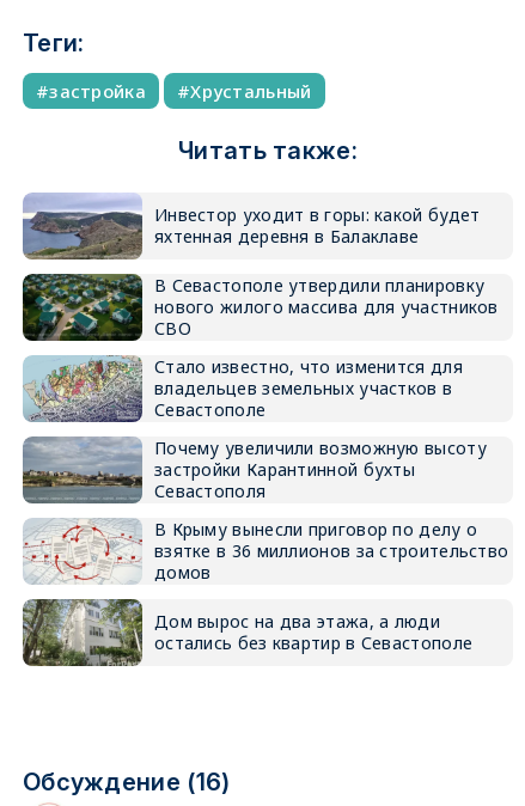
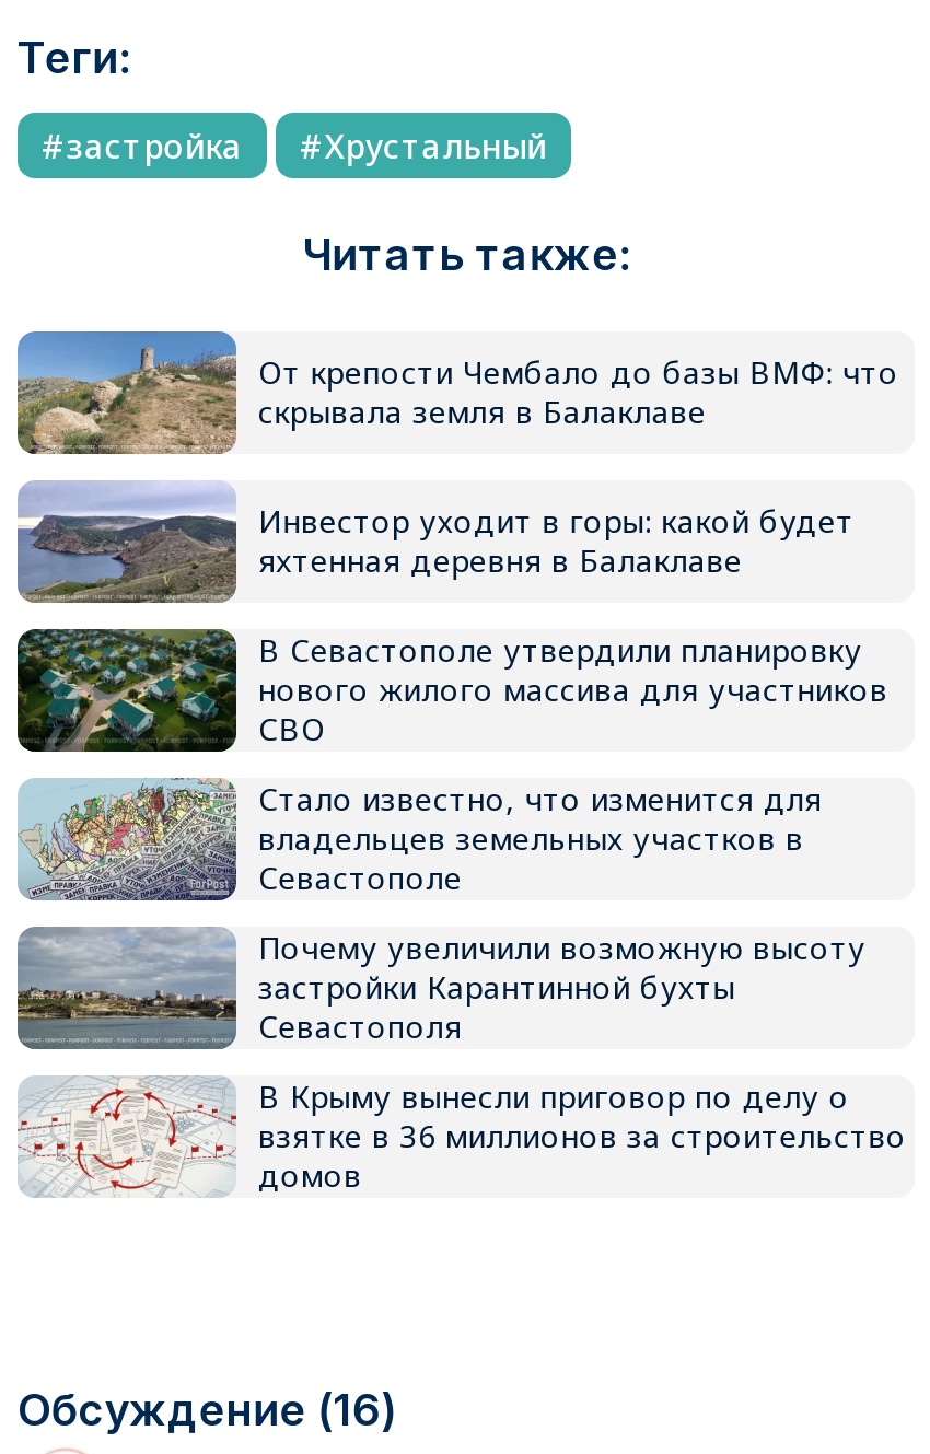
none -> [15,331,899,456] [image] | От крепости Чембало до базы ВМФ: что | скрывала земля в Балаклаве
moved [22,195,509,583] -> [15,485,907,1195]: [image] | Инвестор уходит в горы: какой будет | яхтенная деревня в Балаклаве | ... | взятке в 36 миллионов за строительство | домов
[22,598,473,667] [image] | Дом вырос на два этажа, а люди | остались без квартир в Севастополе -> none

